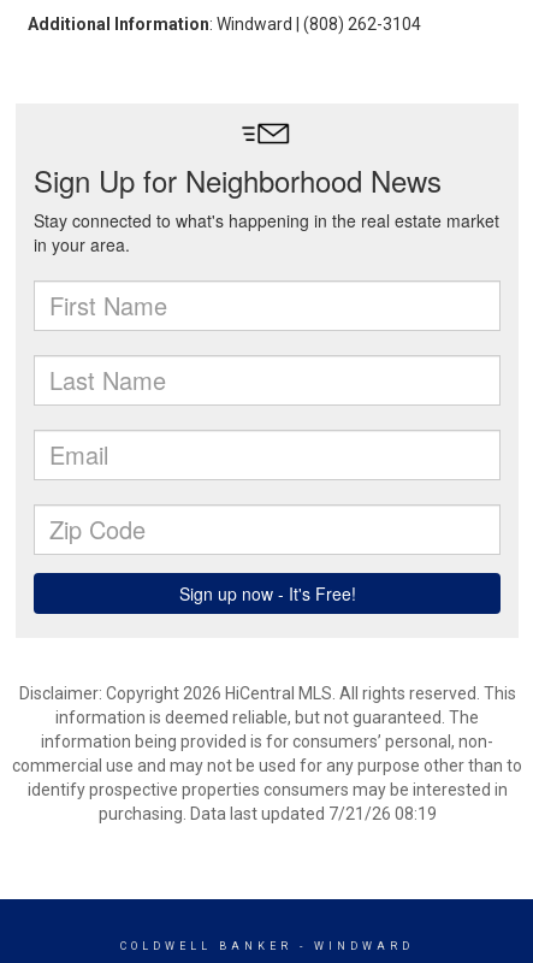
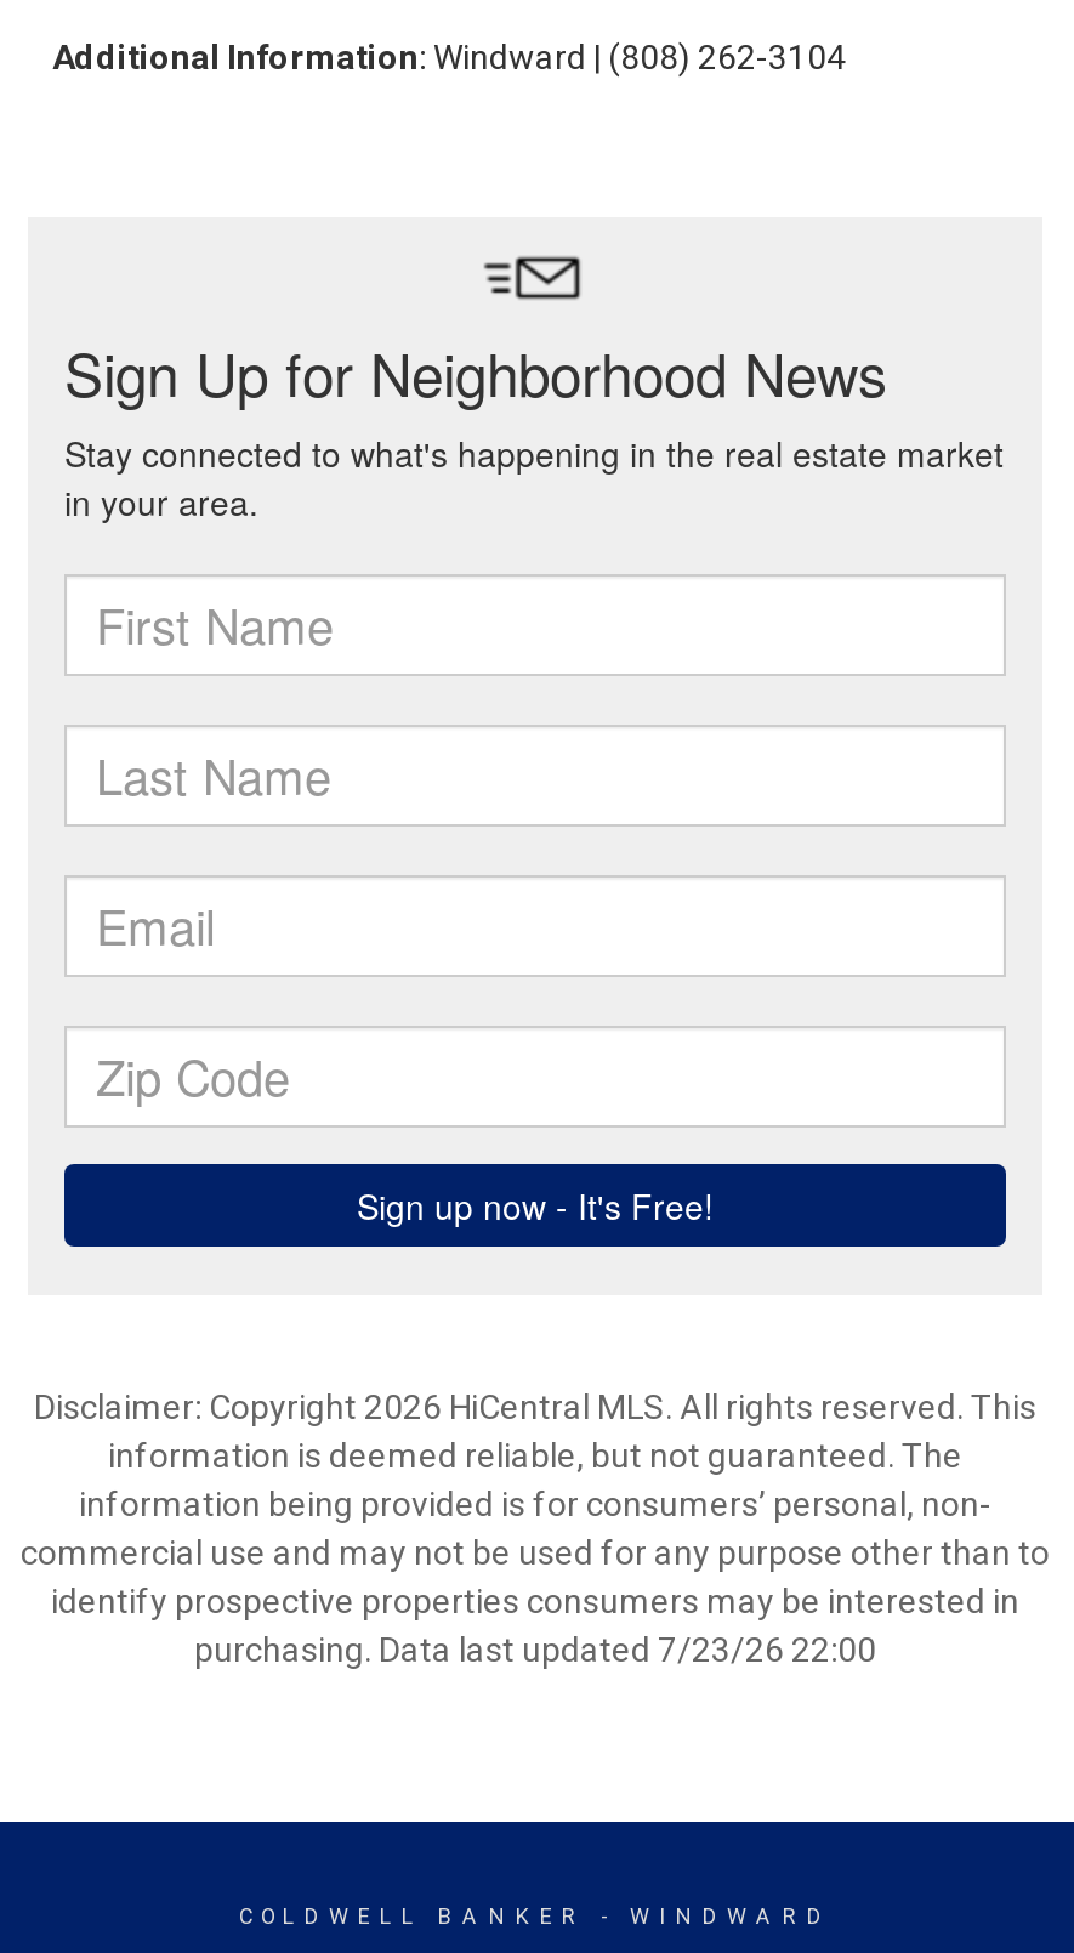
[98,804,436,823] purchasing. Data last updated 7/21/26 08:19 -> [194,1630,876,1669] purchasing. Data last updated 7/23/26 22:00

